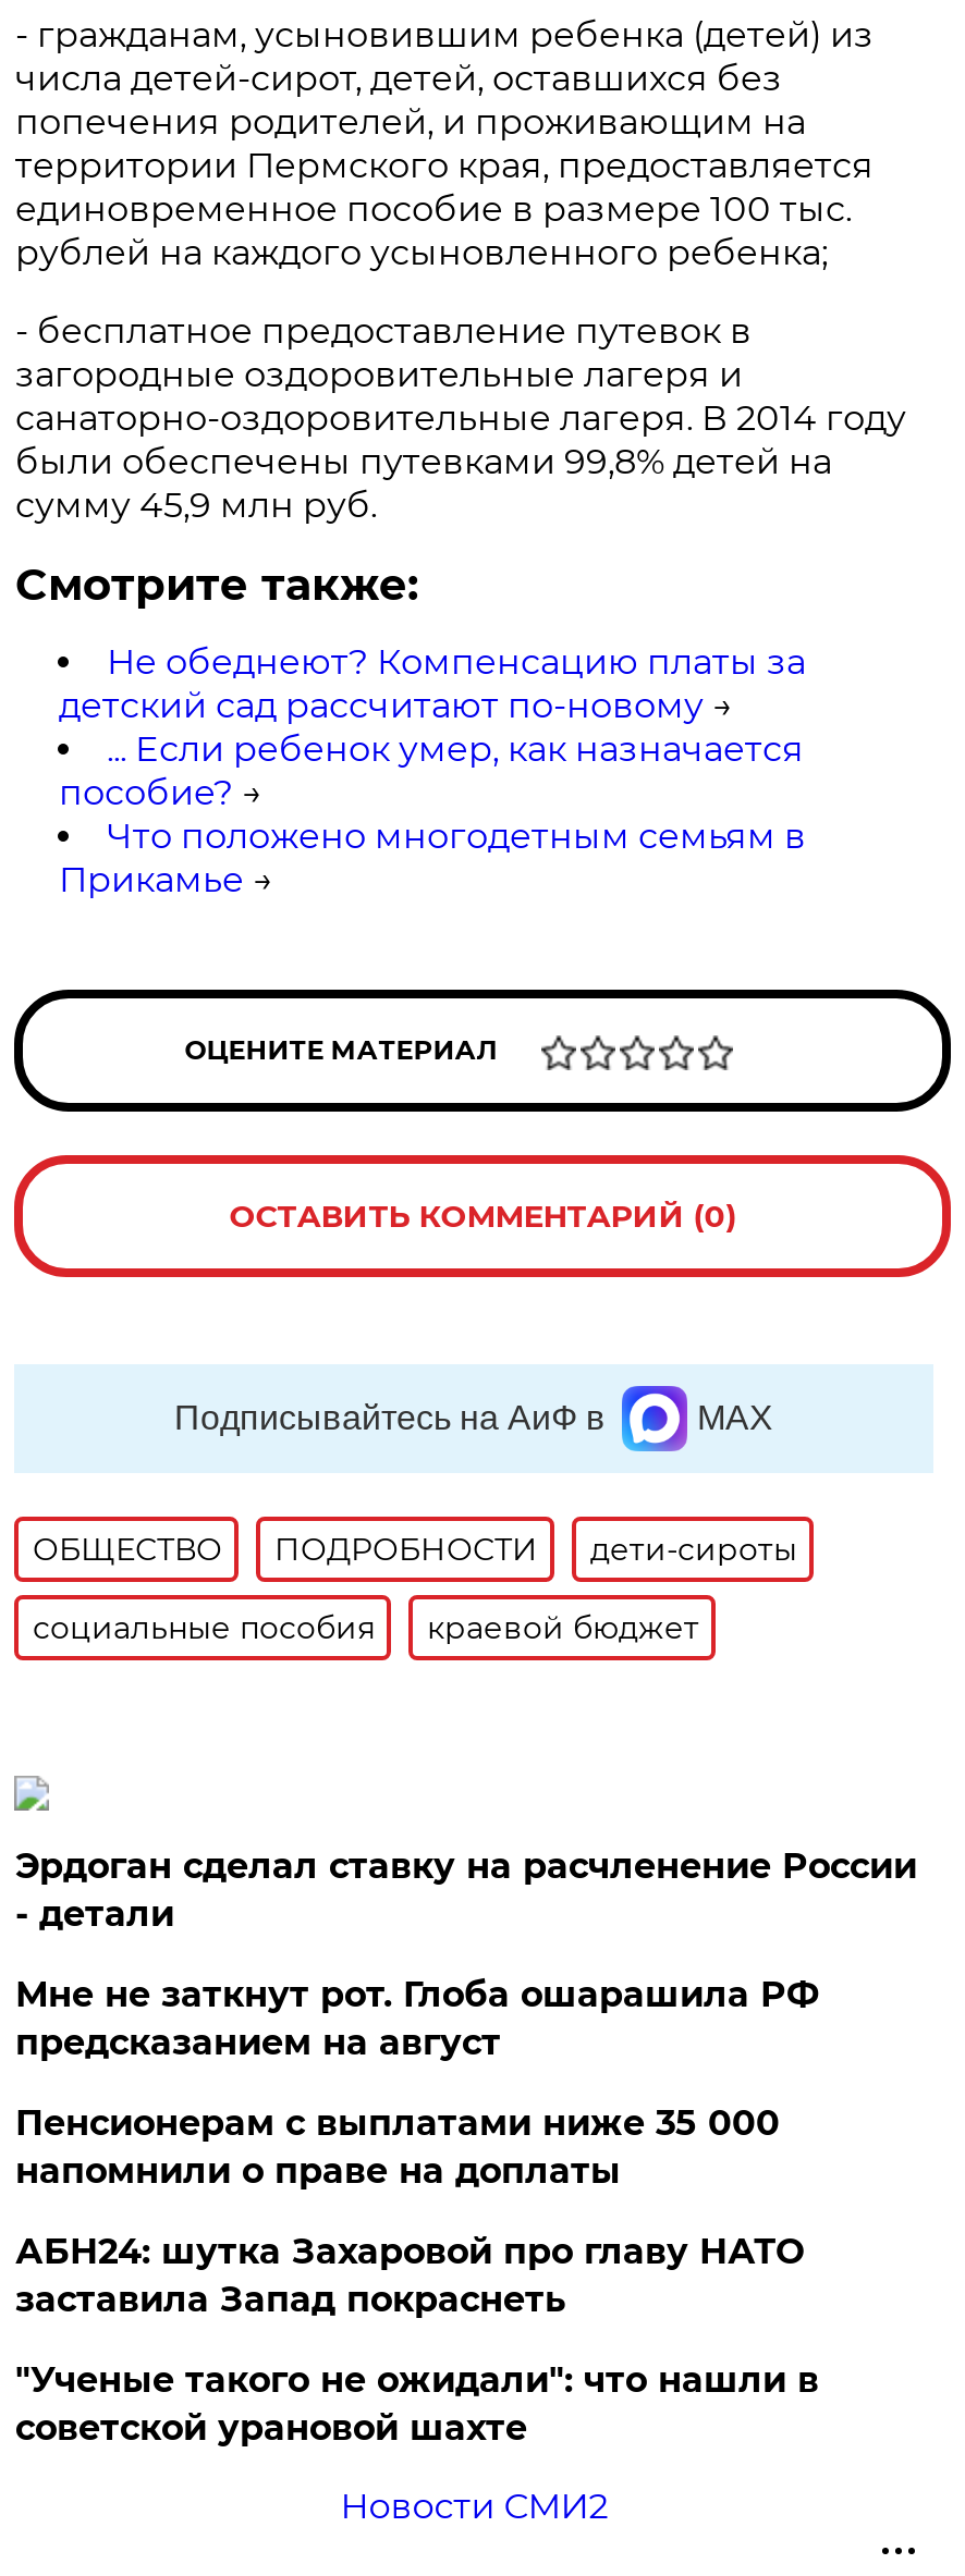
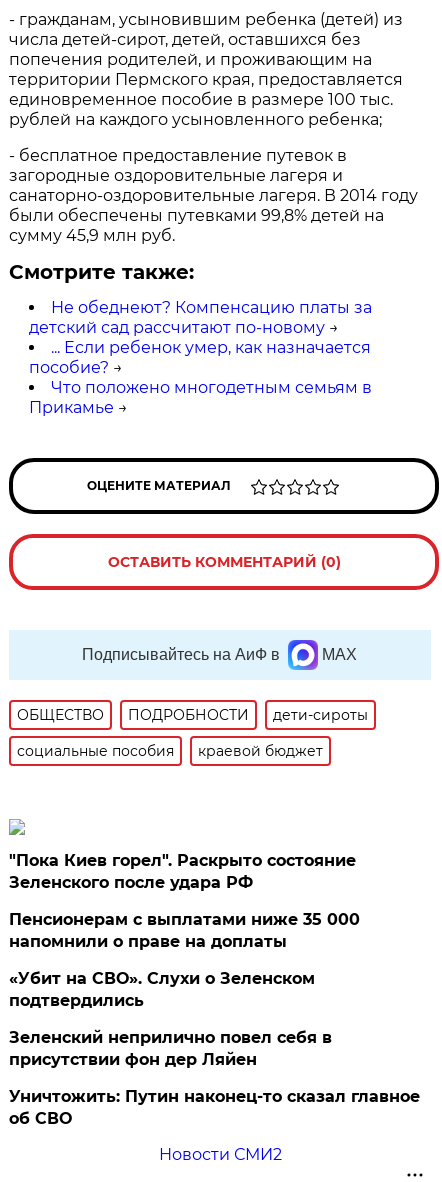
[15,1845,917,2063] Эрдоган сделал ставку на расчленение России | - детали | Мне не заткнут рот. Глоба ошарашила РФ | предсказанием на август -> [9,851,356,892] "Пока Киев горел". Раскрыто состояние | Зеленского после удара РФ
moved [15,2102,780,2191] -> [9,910,360,951]: Пенсионерам с выплатами ниже 35 000 | напомнили о праве на доплаты
[15,2231,819,2448] АБН24: шутка Захаровой про главу НАТО | заставила Запад покраснеть | "Ученые такого не ожидали": что нашли в | советской урановой шахте -> [9,969,420,1128] «Убит на СВО». Слухи о Зеленском | подтвердились | Зеленский неприлично повел cебя в | присутствии фон дер Ляйен | Уничтожить: Путин наконец-то сказал главное | об СВО

